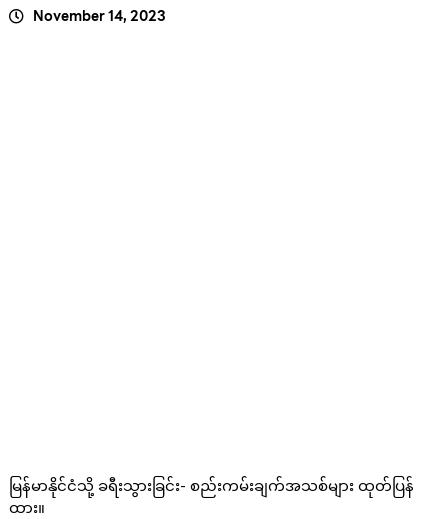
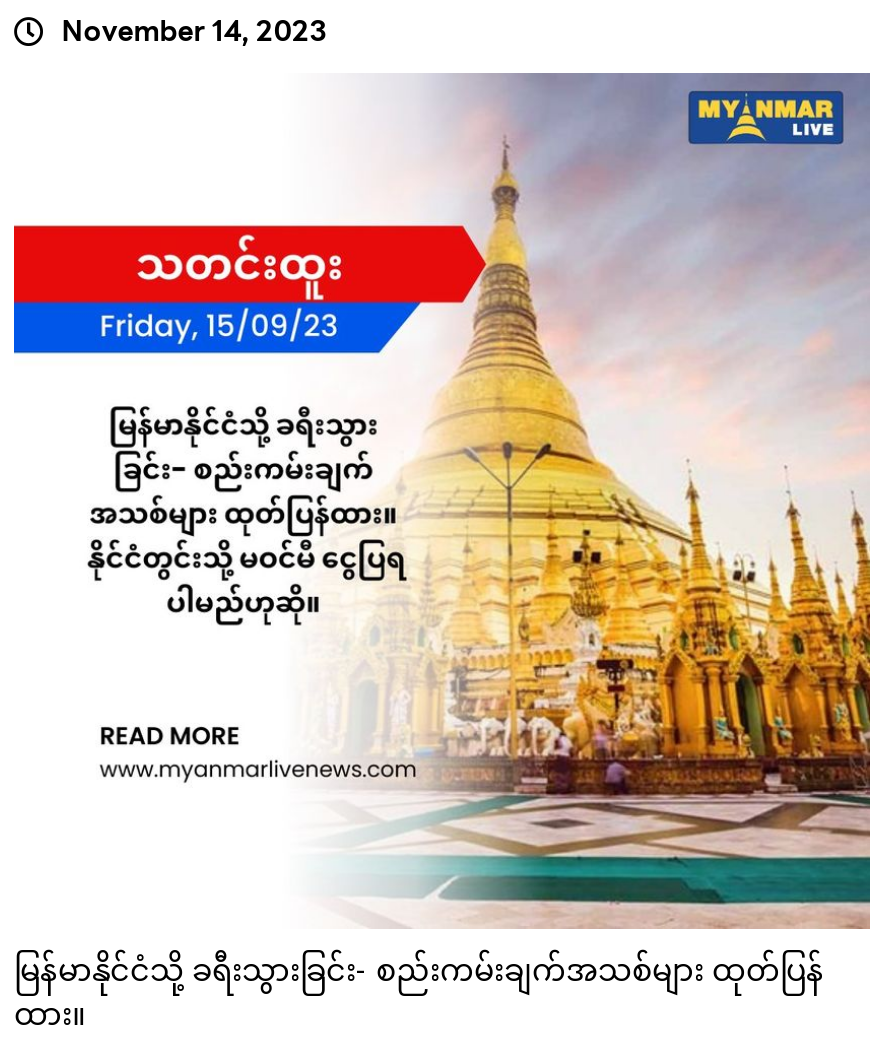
none -> [12,71,872,931] [image]

